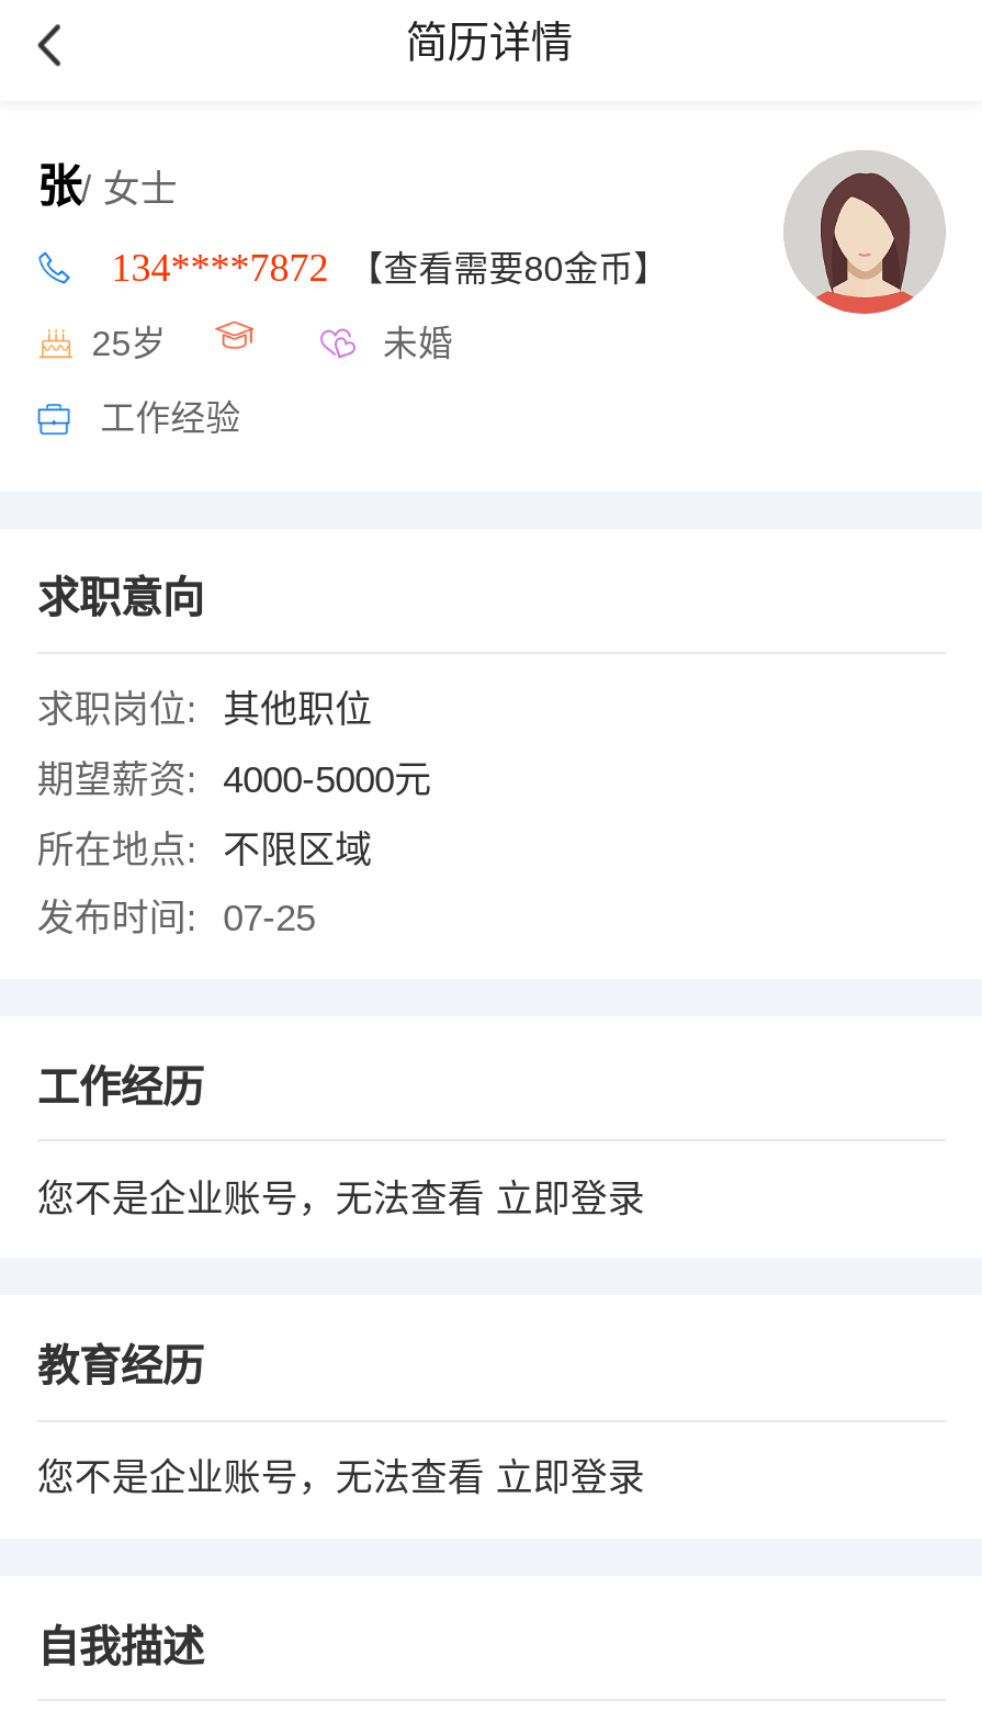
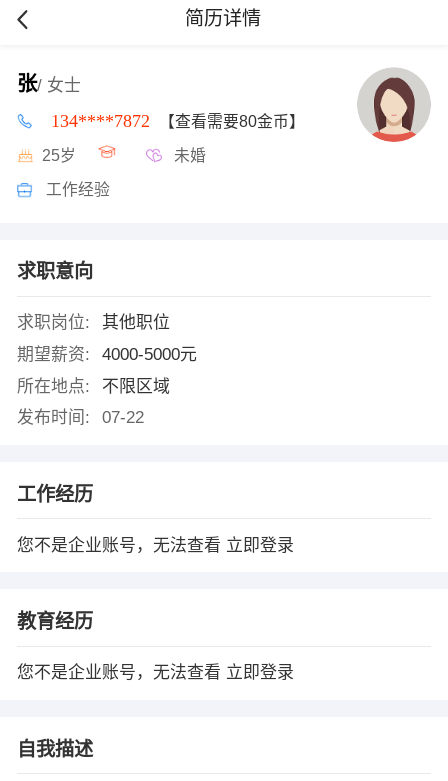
[37,898,315,940] 发布时间: 07-25 -> [17,408,144,427] 发布时间: 07-22

